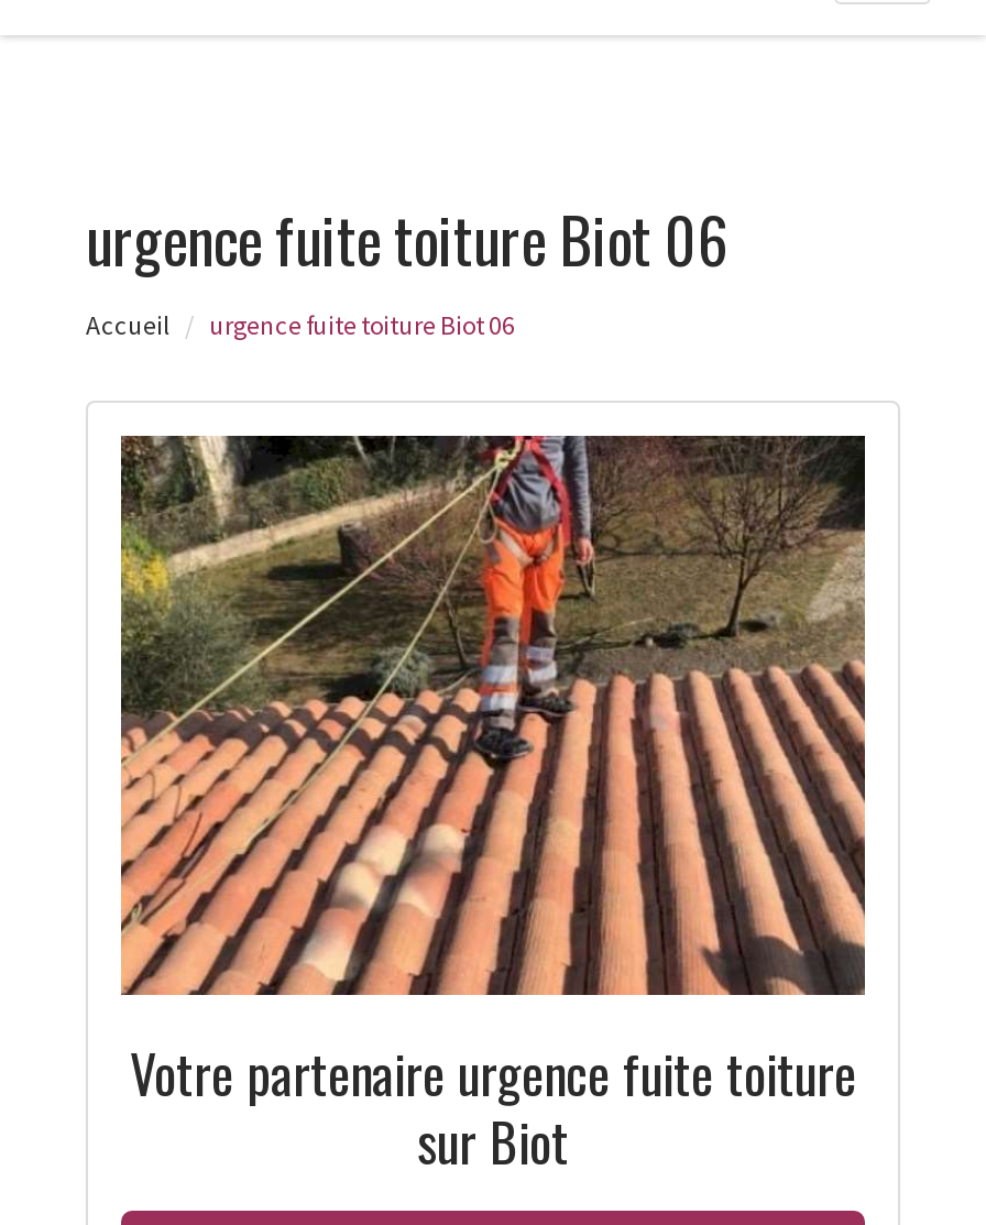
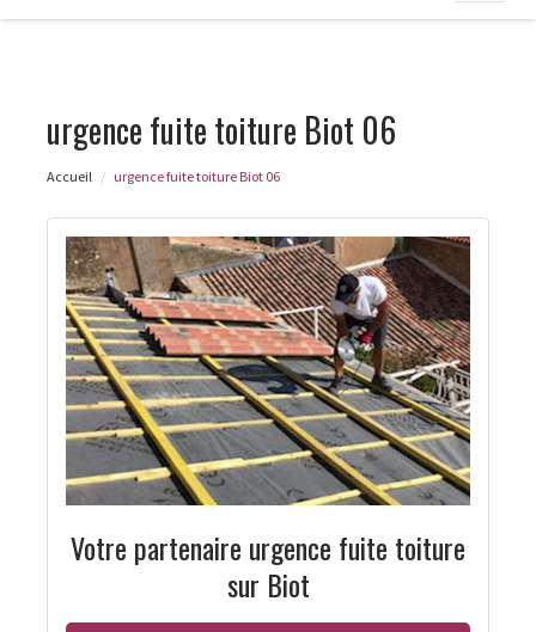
[119,434,867,997] [image] -> [65,235,471,507] [image]

